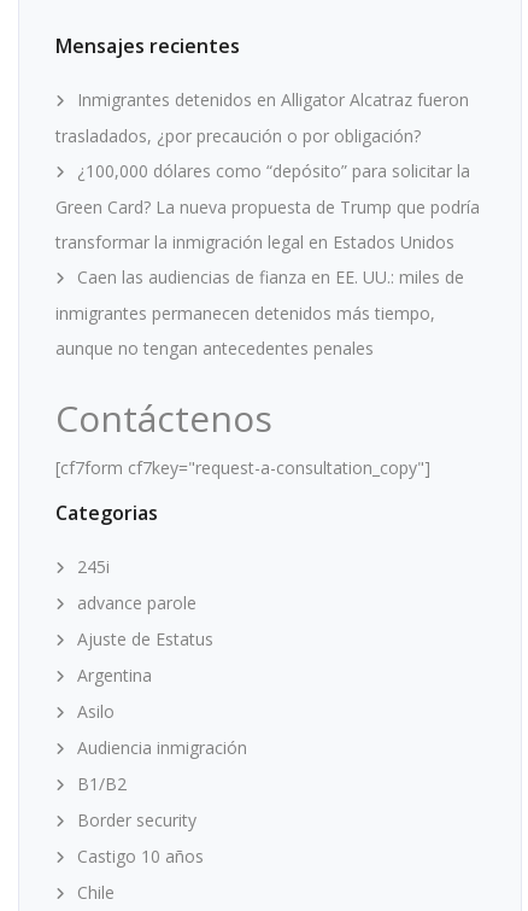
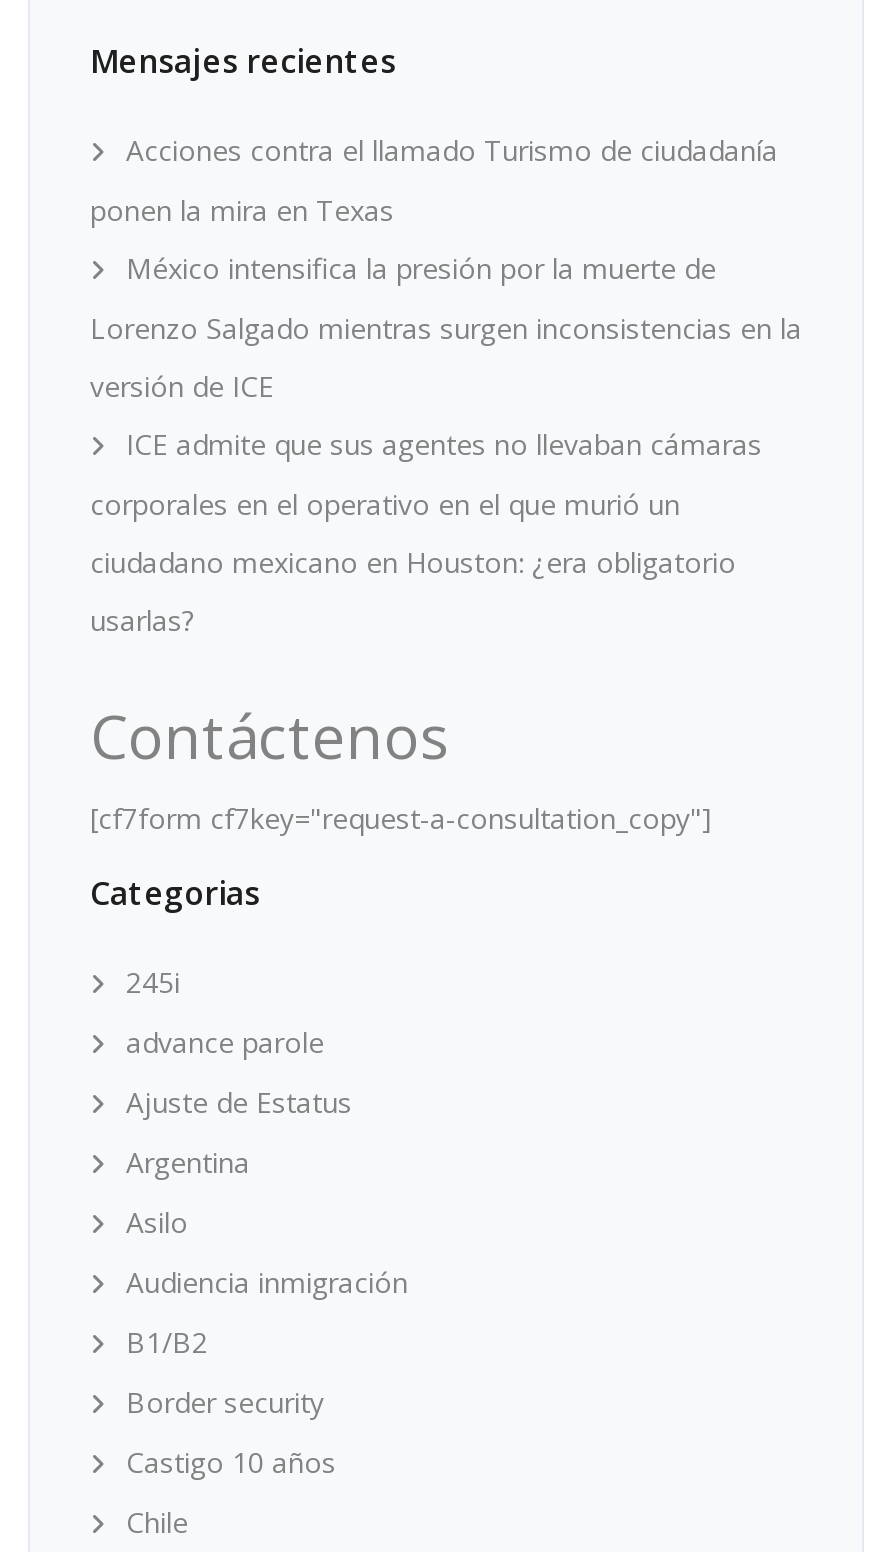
[55,88,480,359] Inmigrantes detenidos en Alligator Alcatraz fueron | trasladados, ¿por precaución o por obligación? | ¿100,000 dólares como “depósito” para solicitar la | Green Card? La nueva propuesta de Trump que podría | transformar la inmigración legal en Estados Unidos | Caen las audiencias de fianza en EE. UU.: miles de | inmigrantes permanecen detenidos más tiempo, | aunque no tengan antecedentes penales -> [90,130,802,638] Acciones contra el llamado Turismo de ciudadanía | ponen la mira en Texas | México intensifica la presión por la muerte de | Lorenzo Salgado mientras surgen inconsistencias en la | versión de ICE | ICE admite que sus agentes no llevaban cámaras | corporales en el operativo en el que murió un | ciudadano mexicano en Houston: ¿era obligatorio | usarlas?

